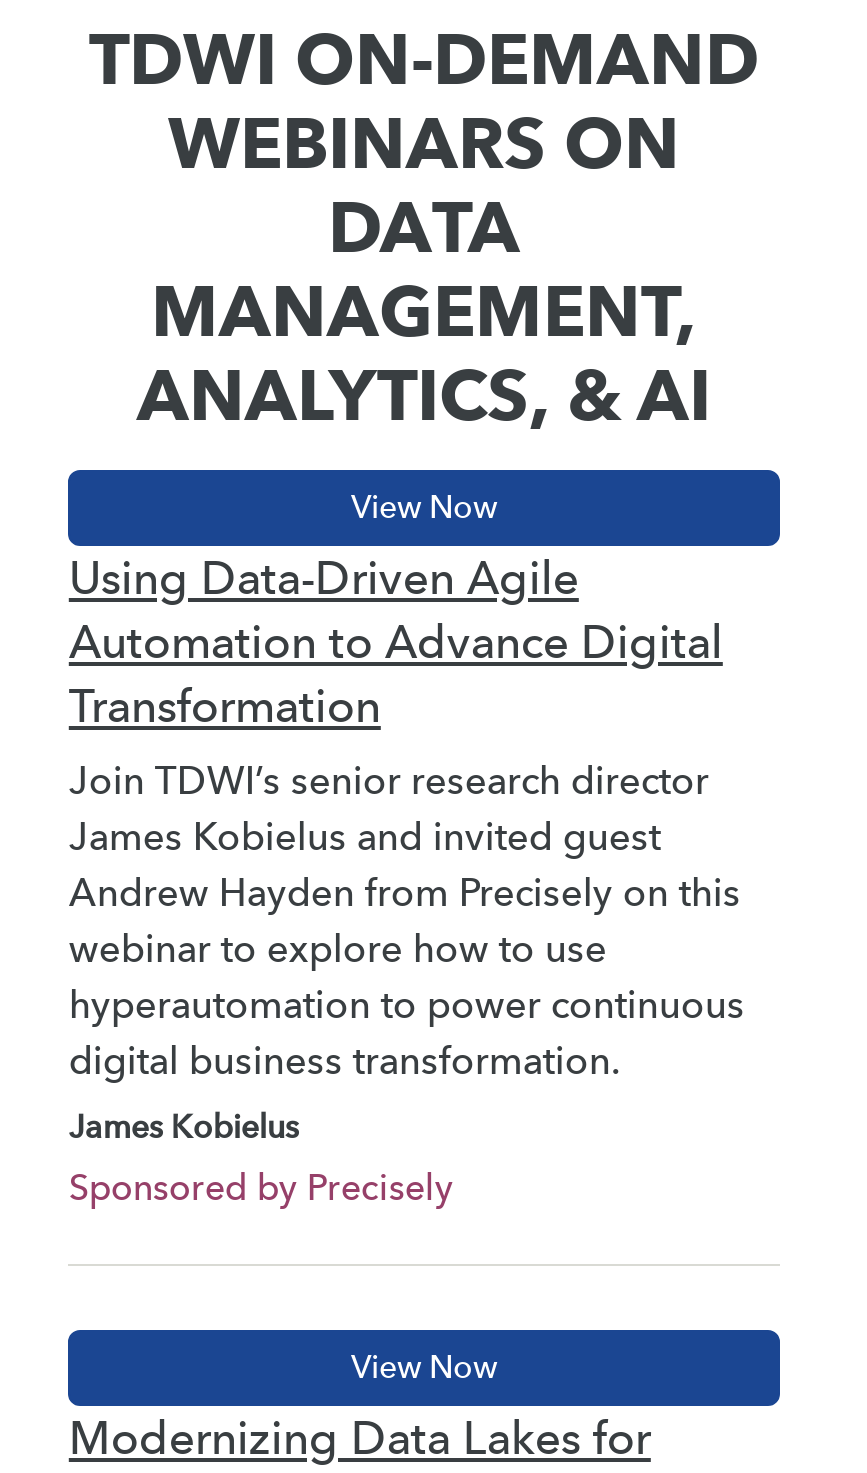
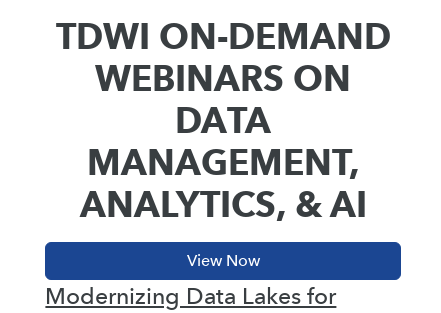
[69,549,745,1210] Using Data-Driven Agile | Automation to Advance Digital | Transformation | Join TDWI’s senior research director | James Kobielus and invited guest | Andrew Hayden from Precisely on this | webinar to explore how to use | hyperautomation to power continuous | digital business transformation. | James Kobielus | Sponsored by Precisely -> none

